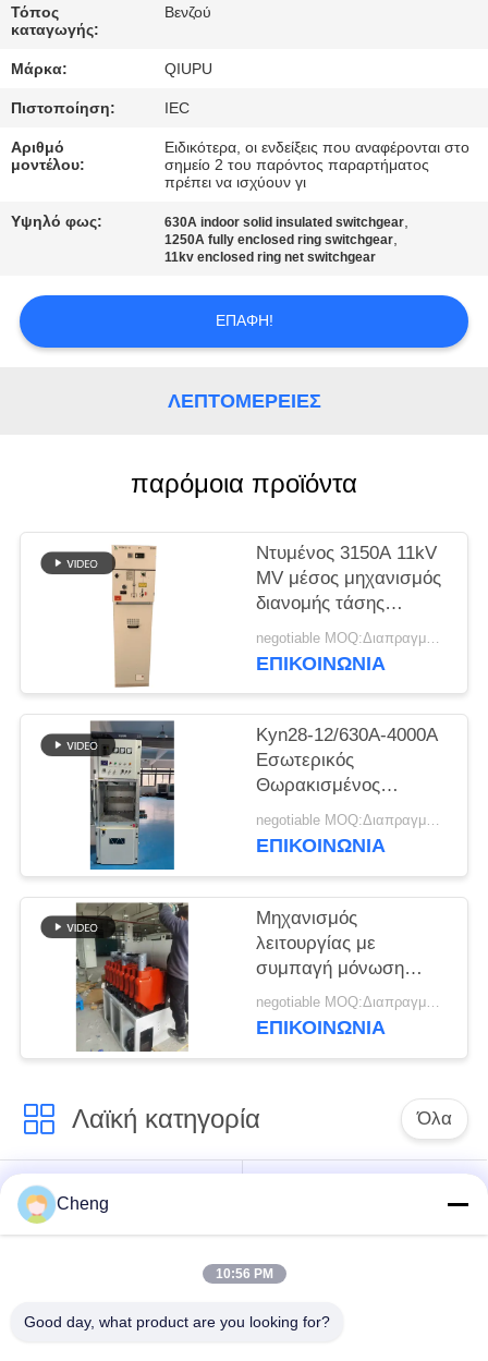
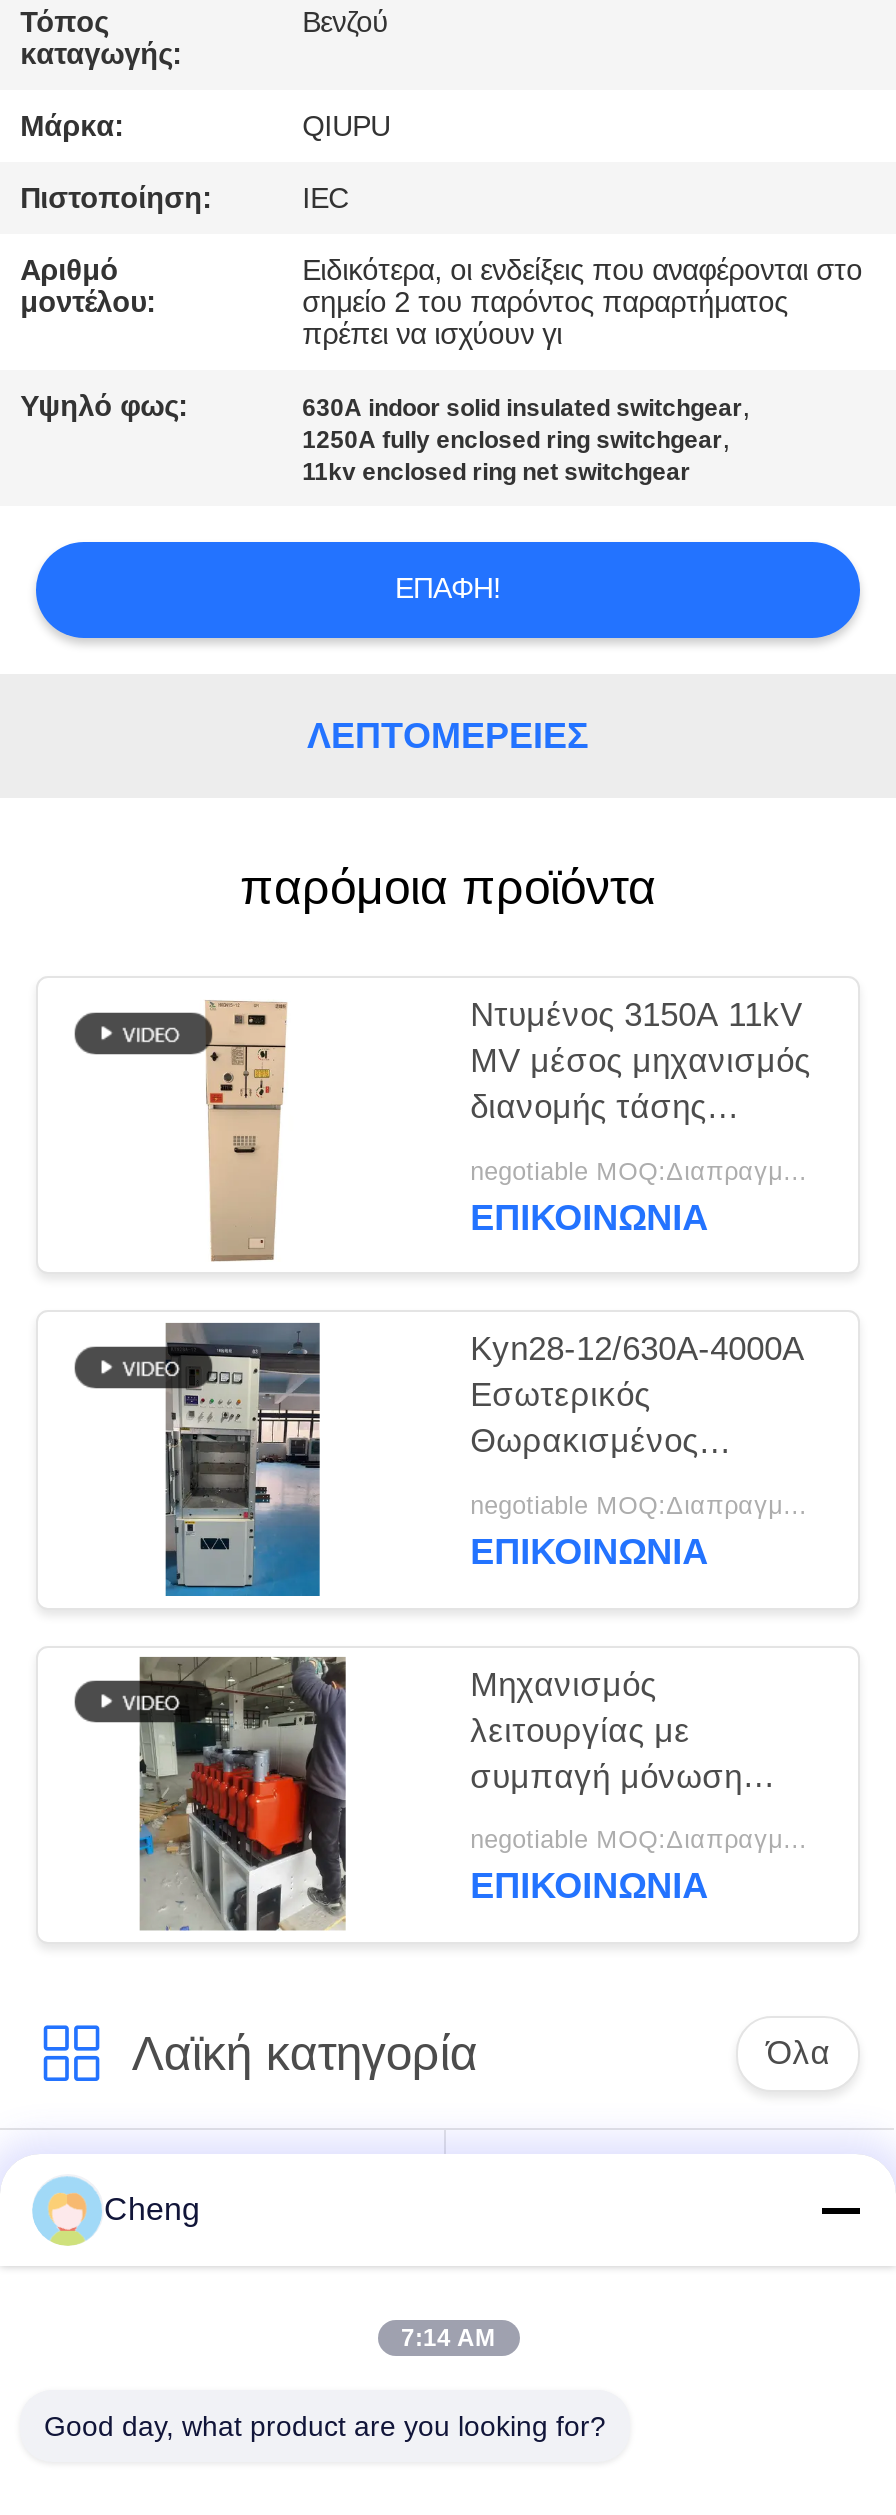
[215,1266,273,1281] 10:56 PM -> [401,2324,495,2352] 7:14 AM

